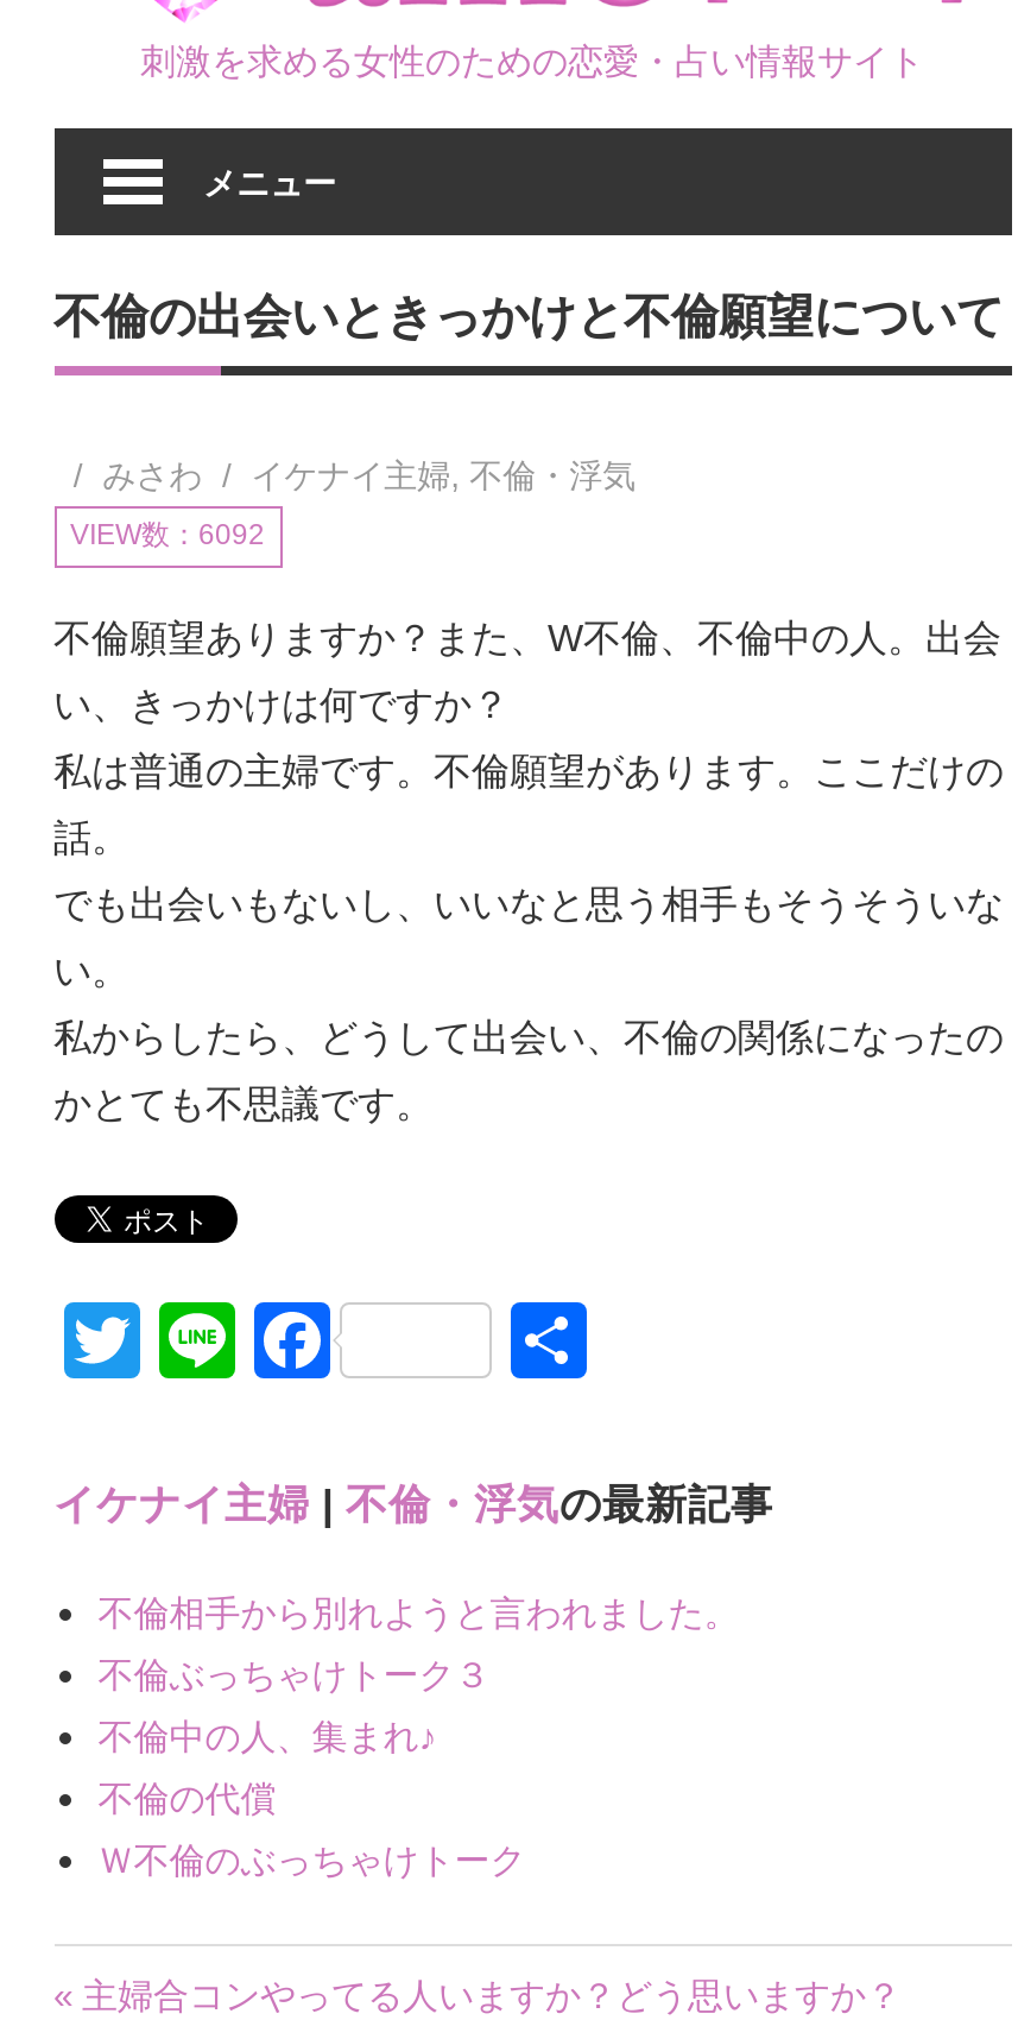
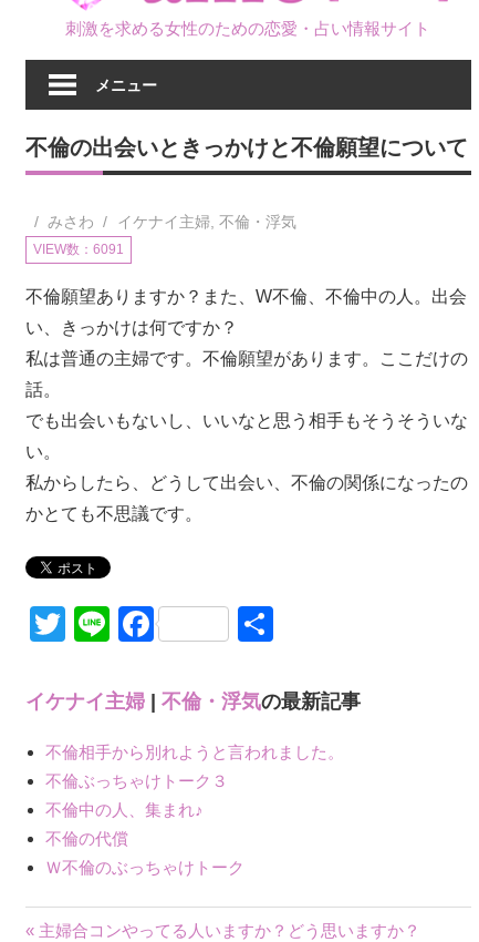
[70,519,265,552] VIEW数：6092 -> [33,242,123,257] VIEW数：6091

